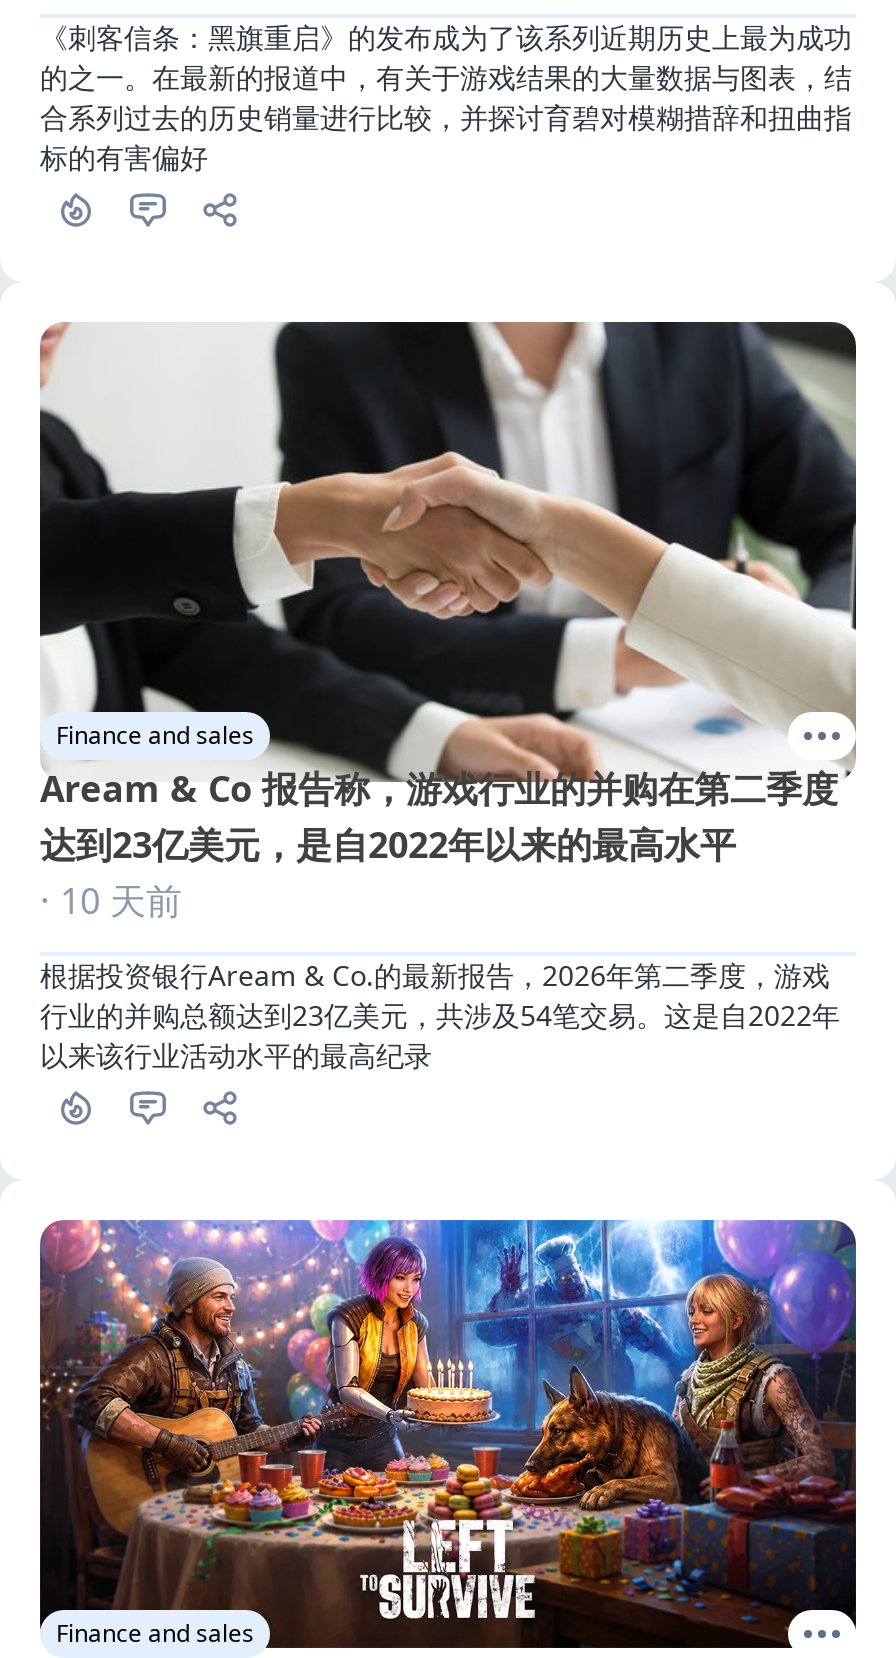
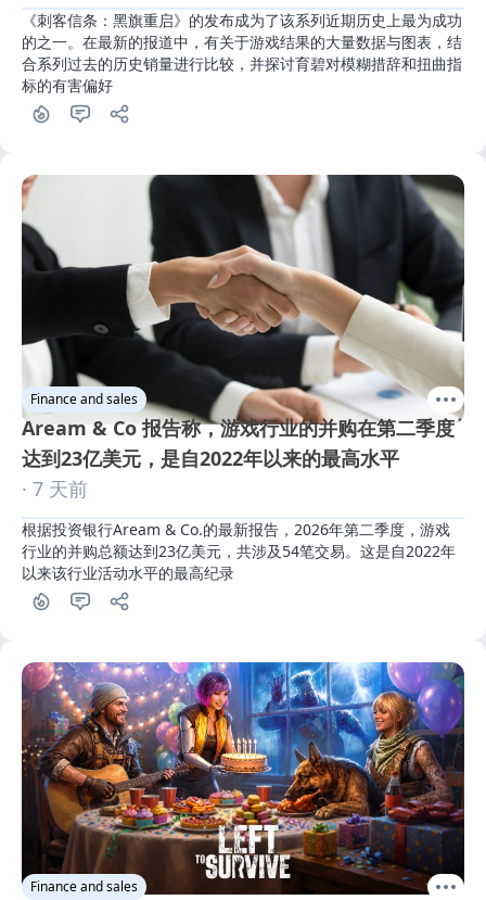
[40,876,182,924] · 10 天前 -> [22,476,88,502] · 7 天前

